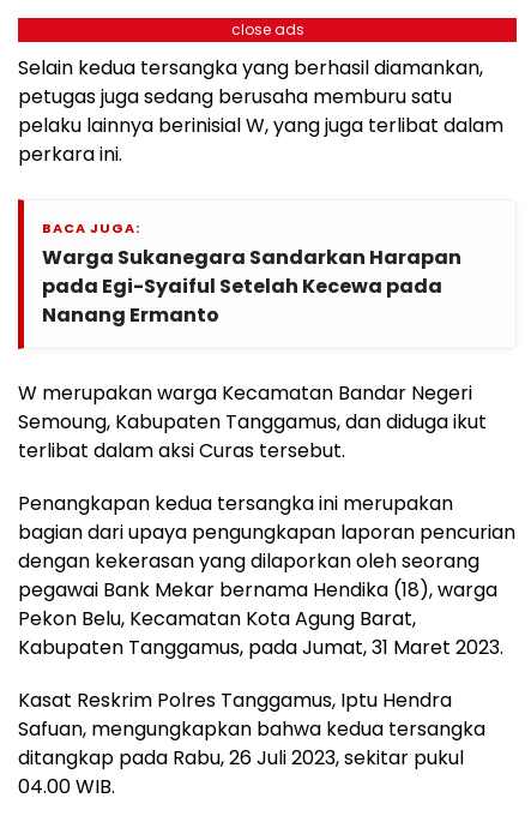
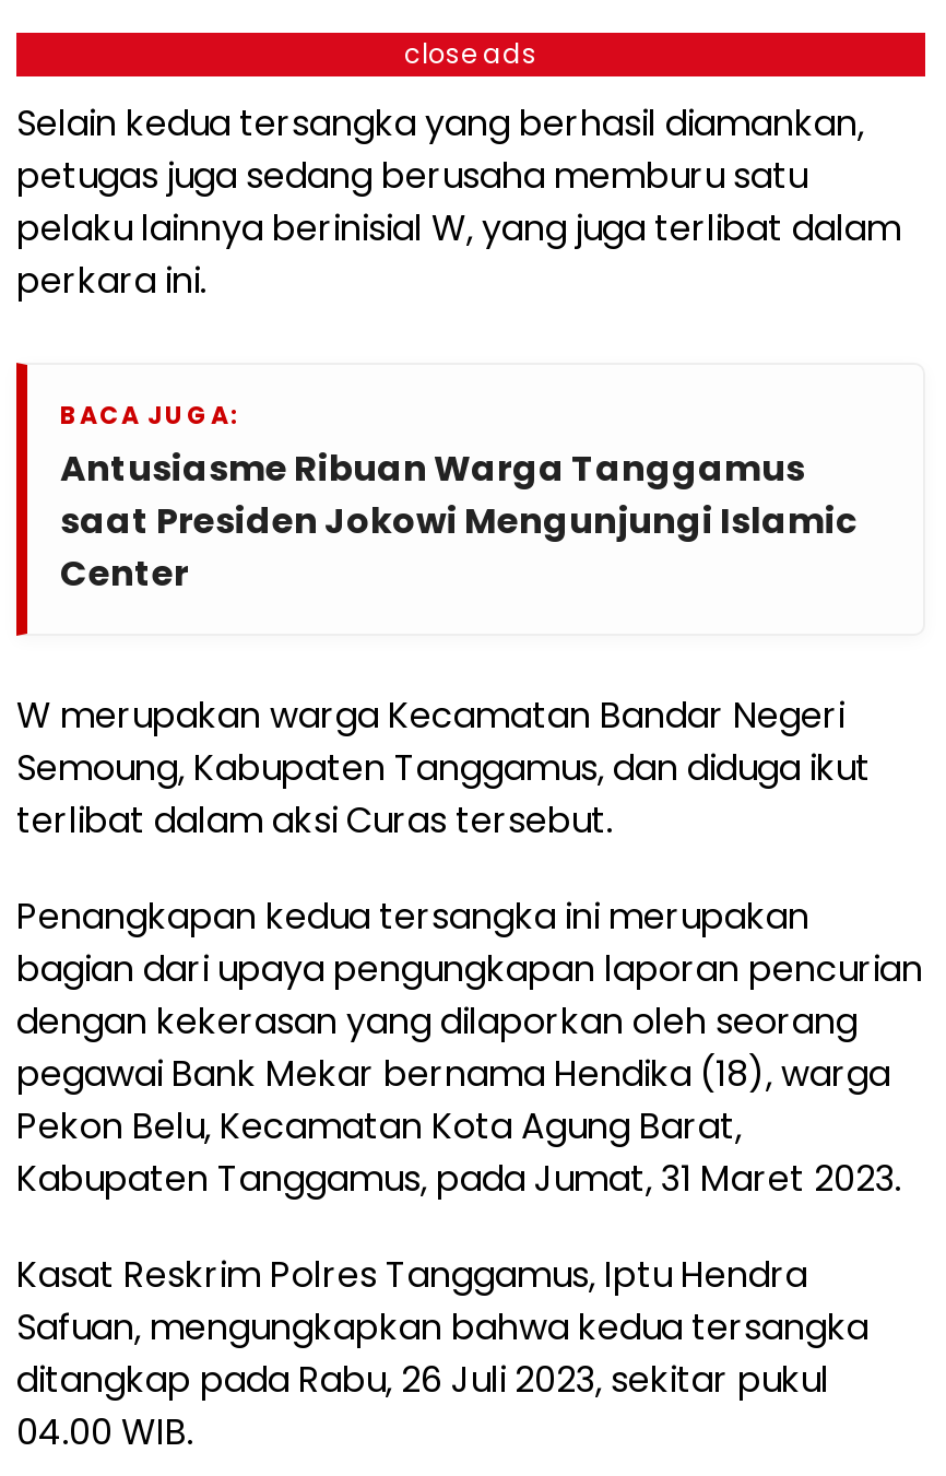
[42,244,461,329] Warga Sukanegara Sandarkan Harapan | pada Egi-Syaiful Setelah Kecewa pada | Nanang Ermanto -> [60,444,858,599] Antusiasme Ribuan Warga Tanggamus | saat Presiden Jokowi Mengunjungi Islamic | Center

